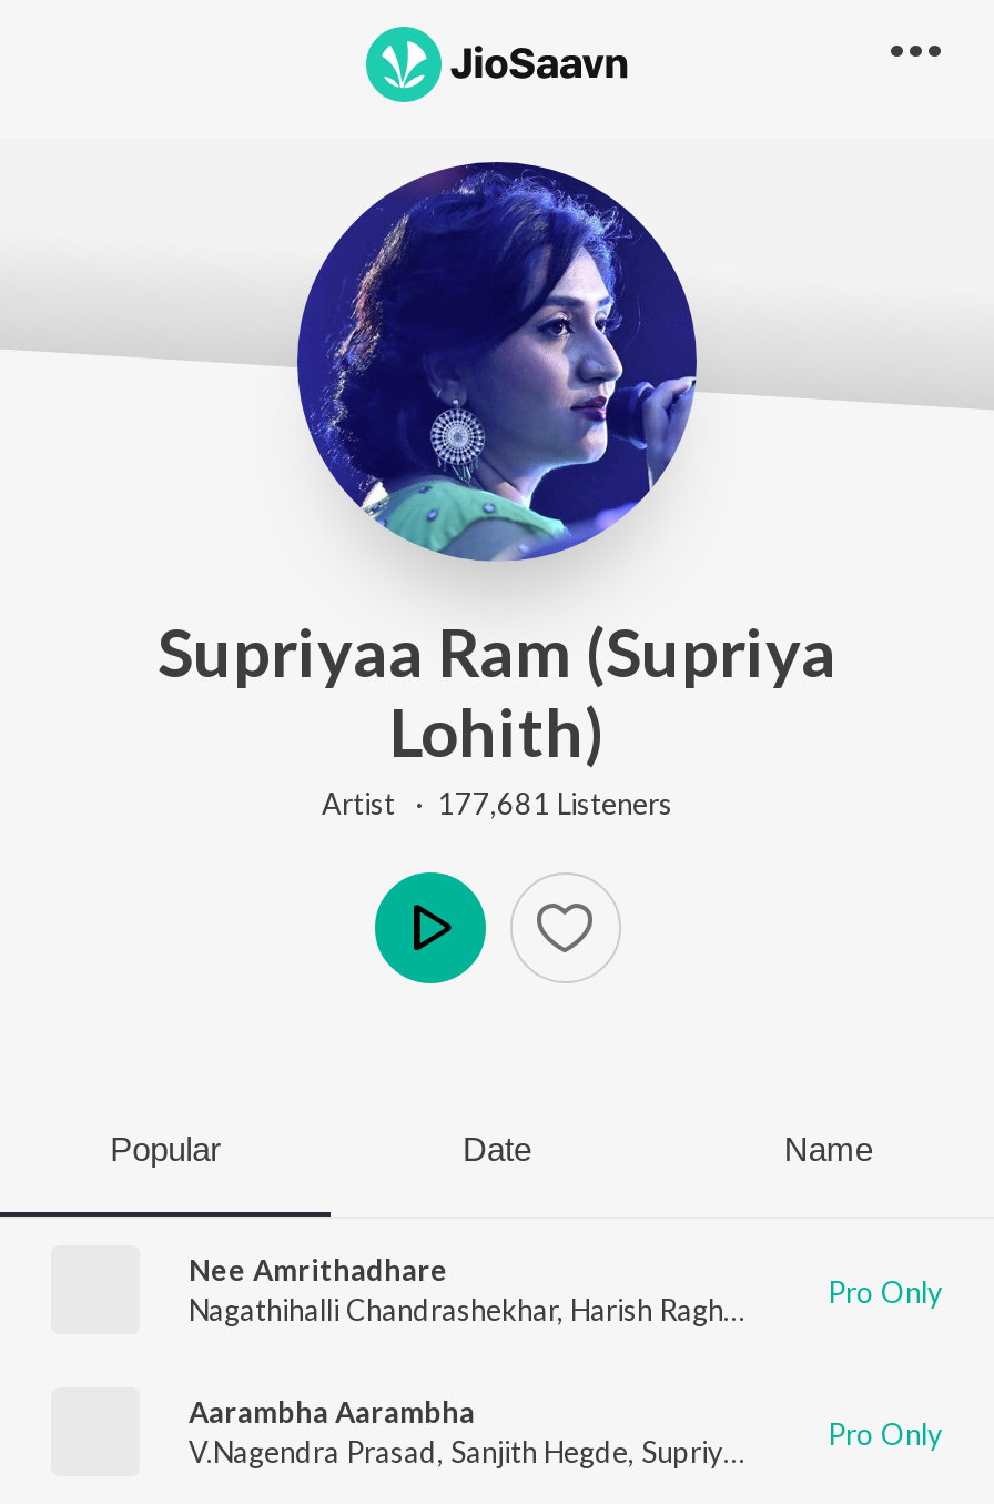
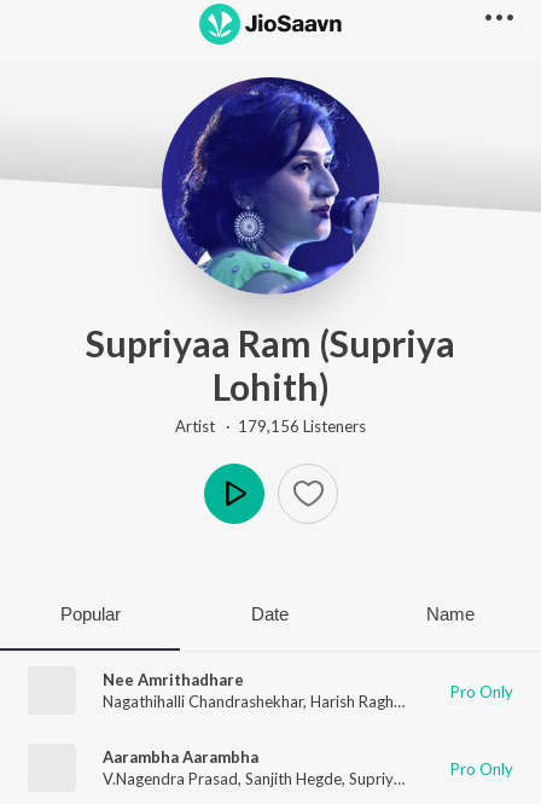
[322,785,672,820] Artist · 177,681 Listeners -> [175,416,366,435] Artist · 179,156 Listeners

